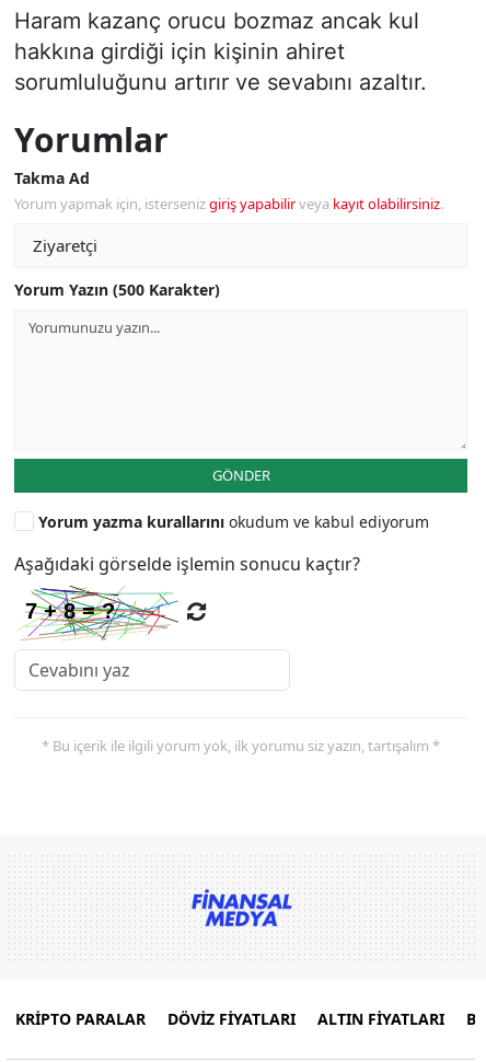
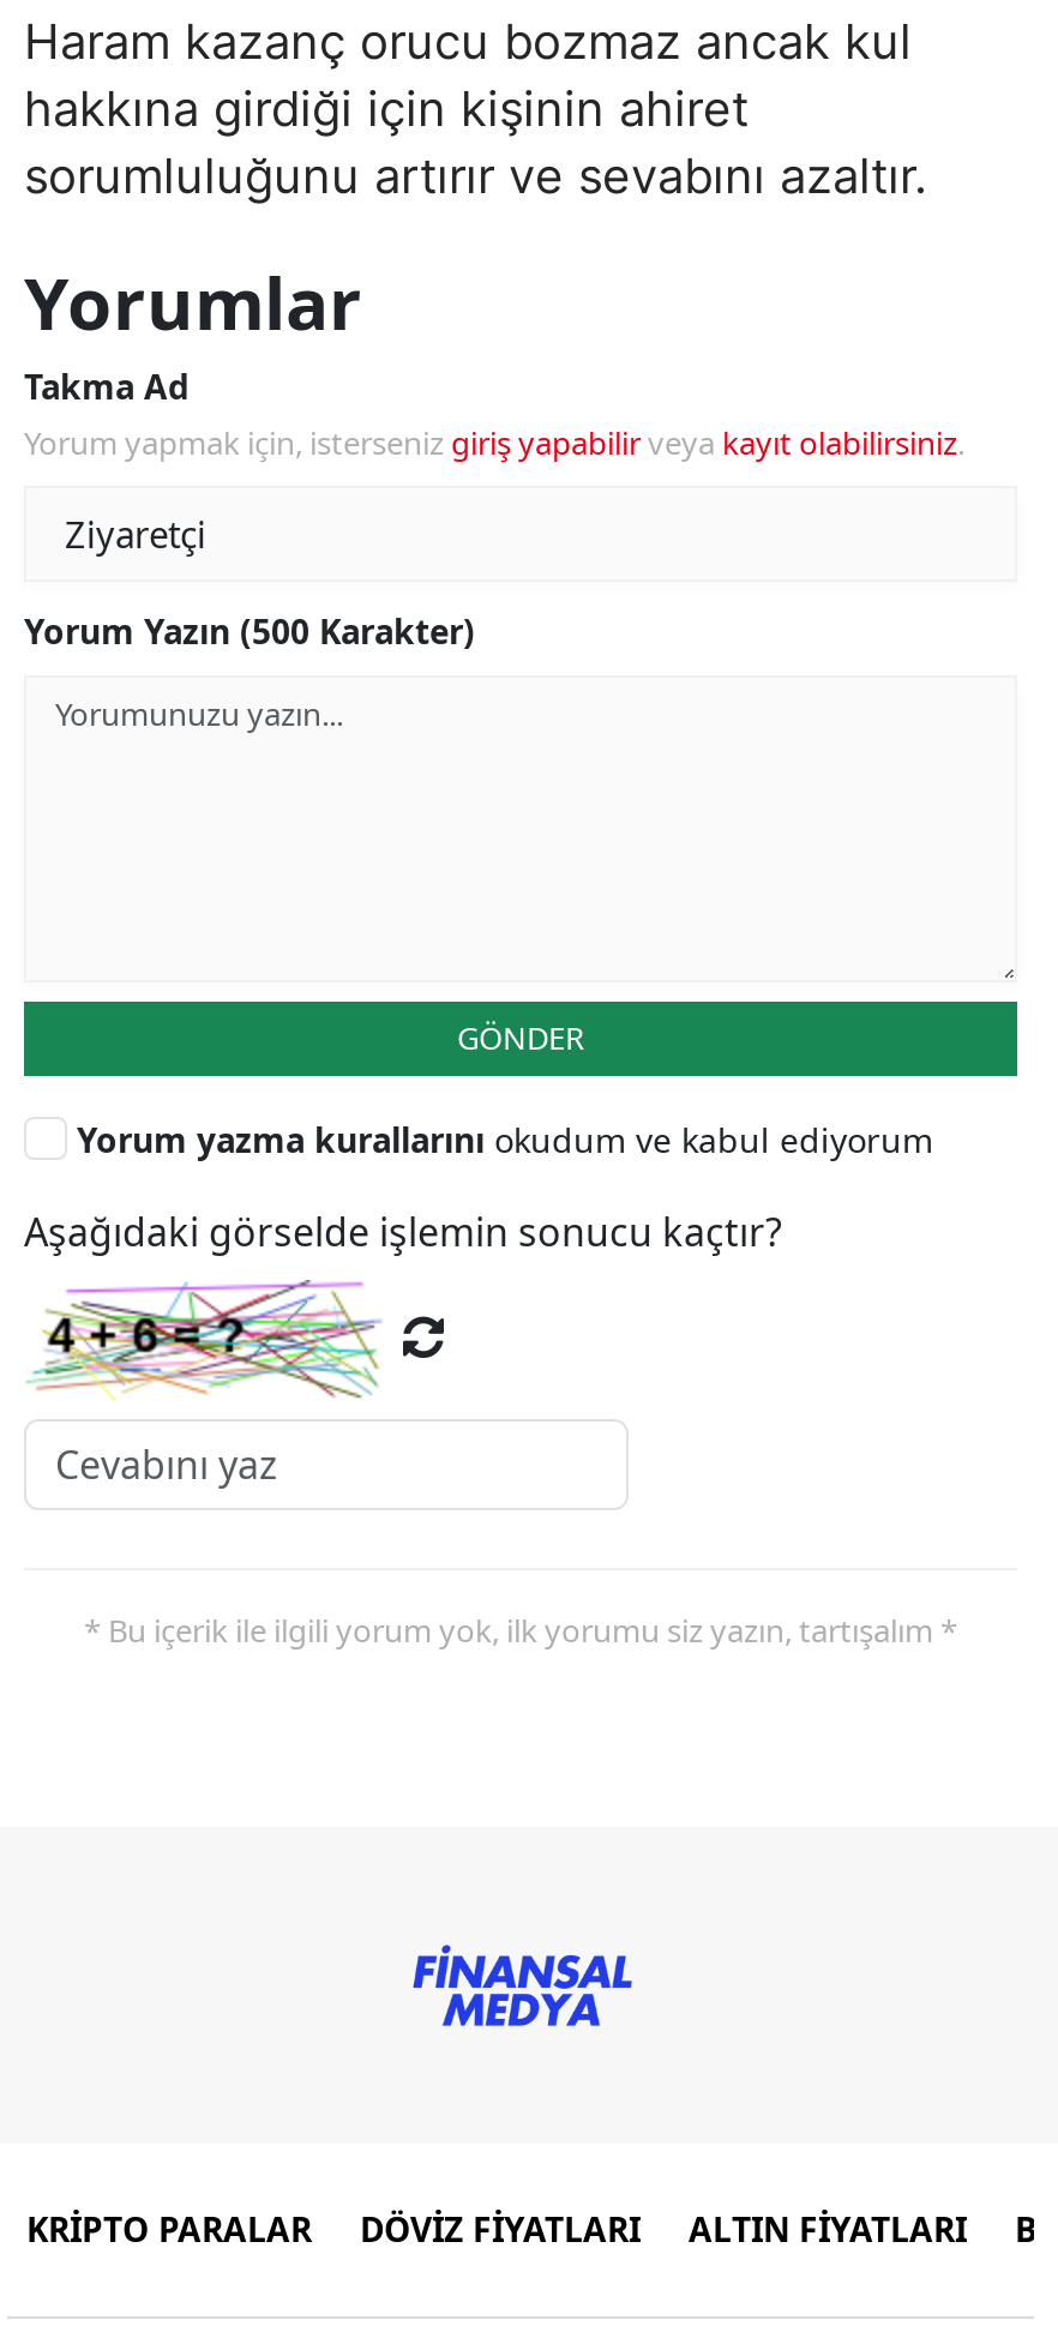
[21,585,178,640] [image] -> [29,1280,379,1400] [image]

